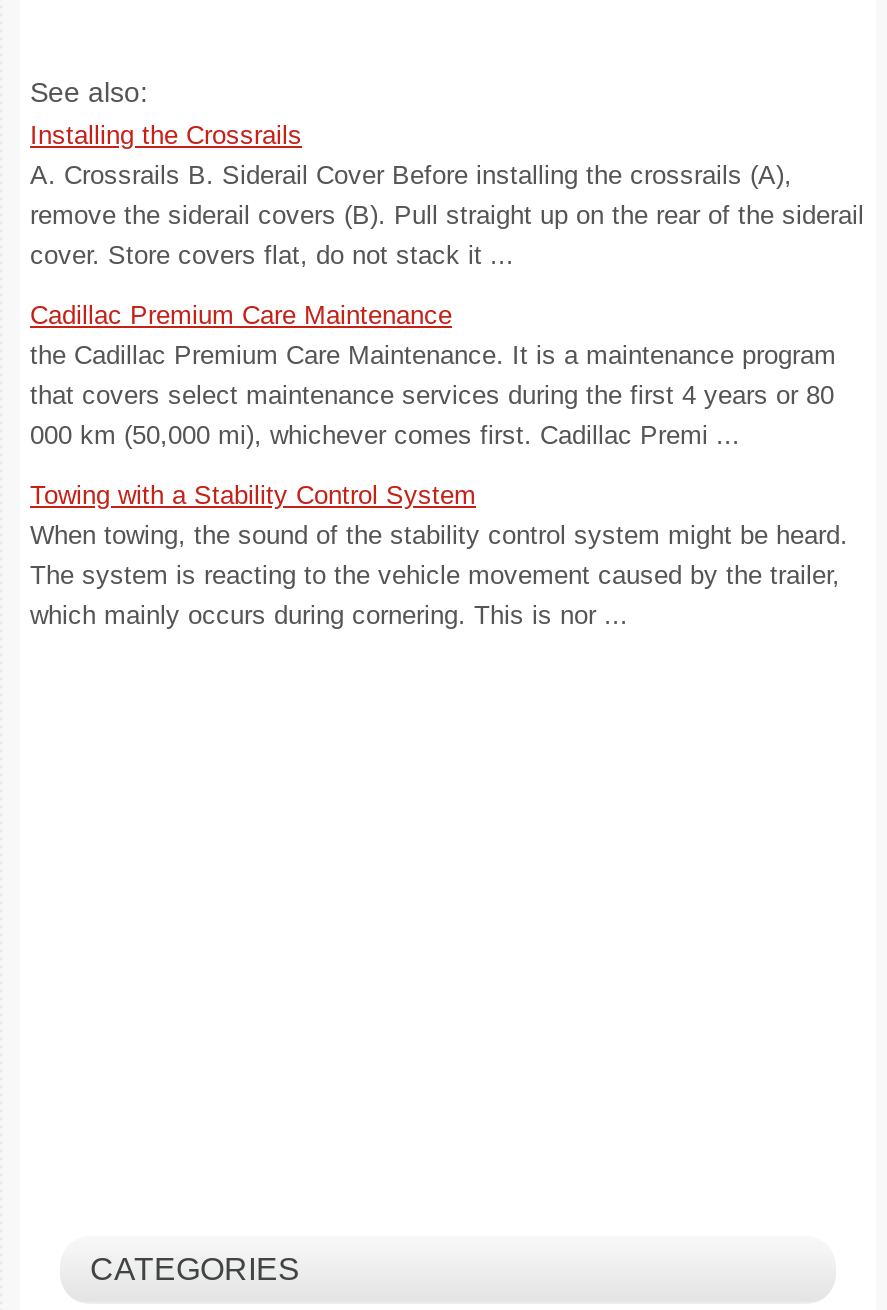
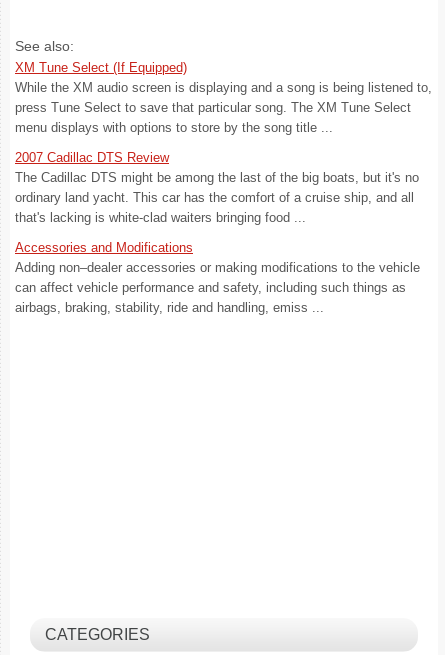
[30,120,864,270] Installing the Crossrails | A. Crossrails B. Siderail Cover Before installing the crossrails (A), | remove the siderail covers (B). Pull straight up on the rear of the siderail | cover. Store covers flat, do not stack it ... -> [15,60,432,135] XM Tune Select (If Equipped) | While the XM audio screen is displaying and a song is being listened to, | press Tune Select to save that particular song. The XM Tune Select | menu displays with options to store by the song title ...
[30,300,836,450] Cadillac Premium Care Maintenance | the Cadillac Premium Care Maintenance. It is a maintenance program | that covers select maintenance services during the first 4 years or 80 | 000 km (50,000 mi), whichever comes first. Cadillac Premi ... -> [15,150,419,225] 2007 Cadillac DTS Review | The Cadillac DTS might be among the last of the big boats, but it's no | ordinary land yacht. This car has the comfort of a cruise ship, and all | that's lacking is white-clad waiters bringing food ...
[30,480,848,630] Towing with a Stability Control System | When towing, the sound of the stability control system might be heard. | The system is reacting to the vehicle movement caused by the trailer, | which mainly occurs during cornering. This is nor ... -> [15,240,420,315] Accessories and Modifications | Adding non–dealer accessories or making modifications to the vehicle | can affect vehicle performance and safety, including such things as | airbags, braking, stability, ride and handling, emiss ...

